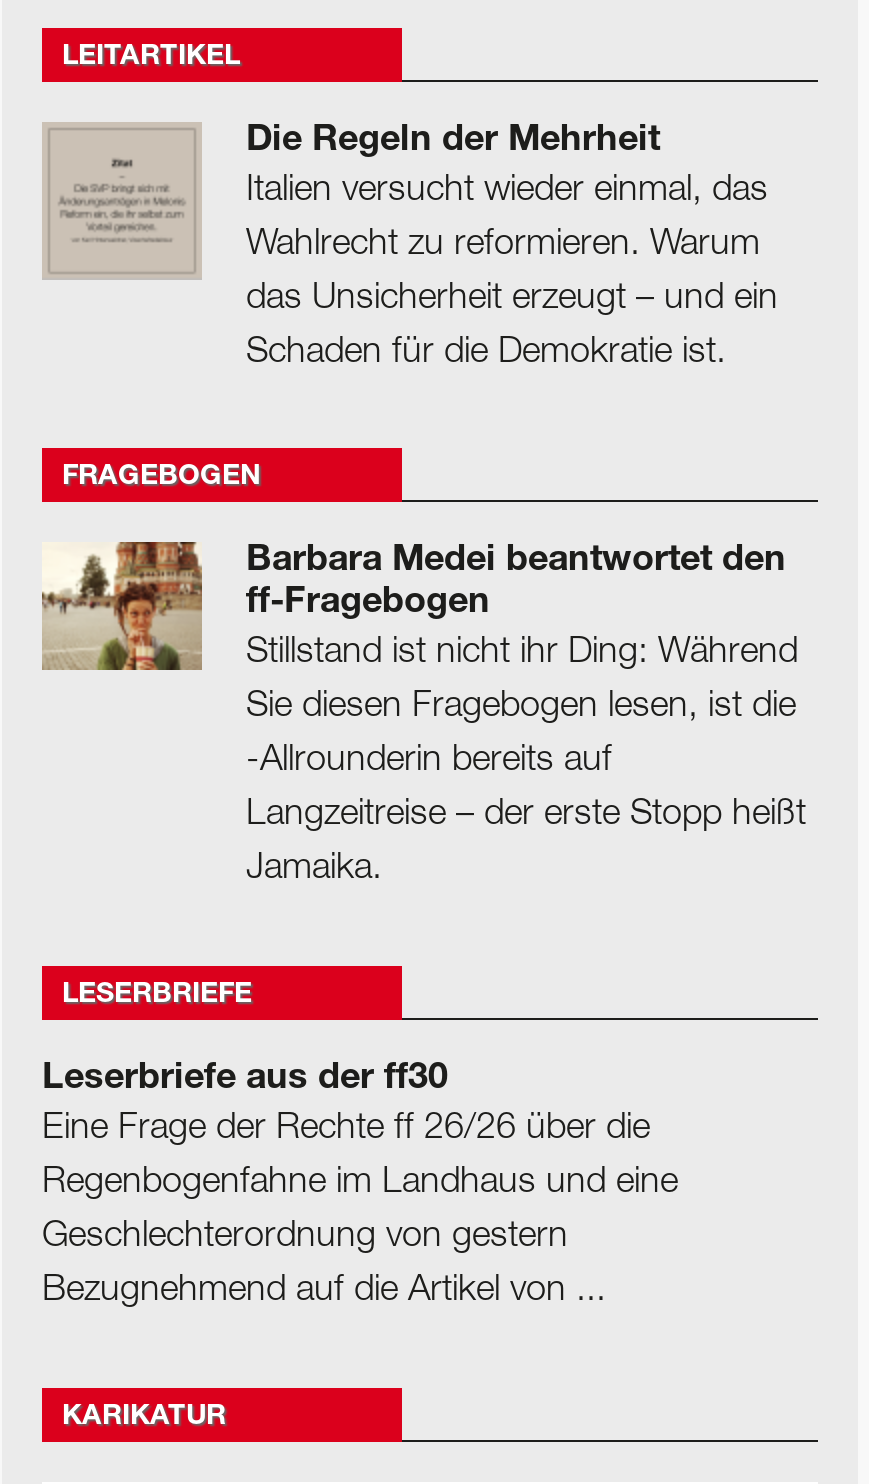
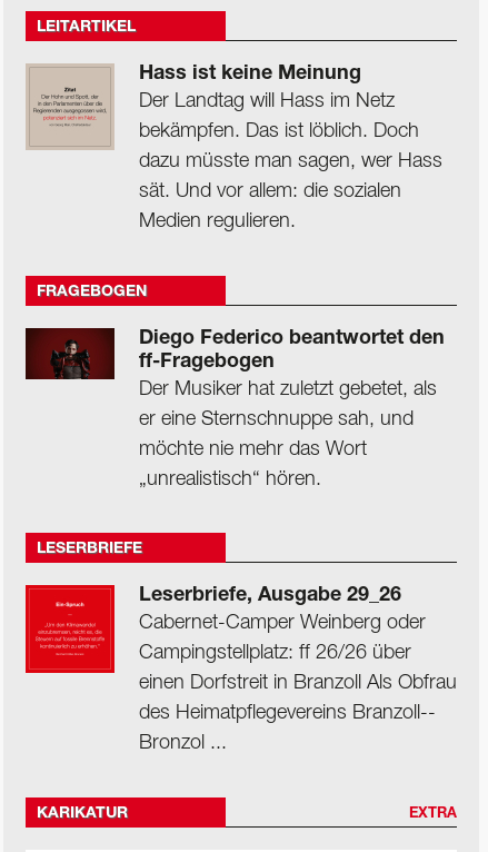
[246,123,778,367] Die Regeln der Mehrheit | Italien versucht wieder einmal, das | Wahlrecht zu reformieren. Warum | das Unsicherheit erzeugt – und ein | Schaden für die Demokratie ist. -> [139,64,442,230] Hass ist keine Meinung | Der Landtag will Hass im Netz | bekämpfen. Das ist löblich. Doch | dazu müsste man sagen, wer Hass | sät. Und vor allem: die sozialen | Medien regulieren.
[40,540,786,672] [image] | Barbara Medei beantwortet den -> [24,327,445,380] [image] | Diego Federico beantwortet den
[246,637,806,885] Stillstand ist nicht ihr Ding: Während | Sie diesen Fragebogen lesen, ist die | -Allrounderin bereits auf | Langzeitreise – der erste Stopp heißt | Jamaika. -> [139,380,437,488] Der Musiker hat zuletzt gebetet, als | er eine Sternschnuppe sah, und | möchte nie mehr das Wort | „unrealistisch“ hören.
[42,1063,678,1307] Leserbriefe aus der ff30 | Eine Frage der Rechte ff 26/26 über die | Regenbogenfahne im Landhaus und eine | Geschlechterordnung von gestern | Bezugnehmend auf die Artikel von ... -> [139,587,457,752] Leserbriefe, Ausgabe 29_26 | Cabernet-Camper Weinberg oder | Campingstellplatz: ff 26/26 über | einen Dorfstreit in Branzoll Als Obfrau | des Heimatpflegevereins Branzoll- | Bronzol ...
none -> [409,808,457,822] EXTRA

